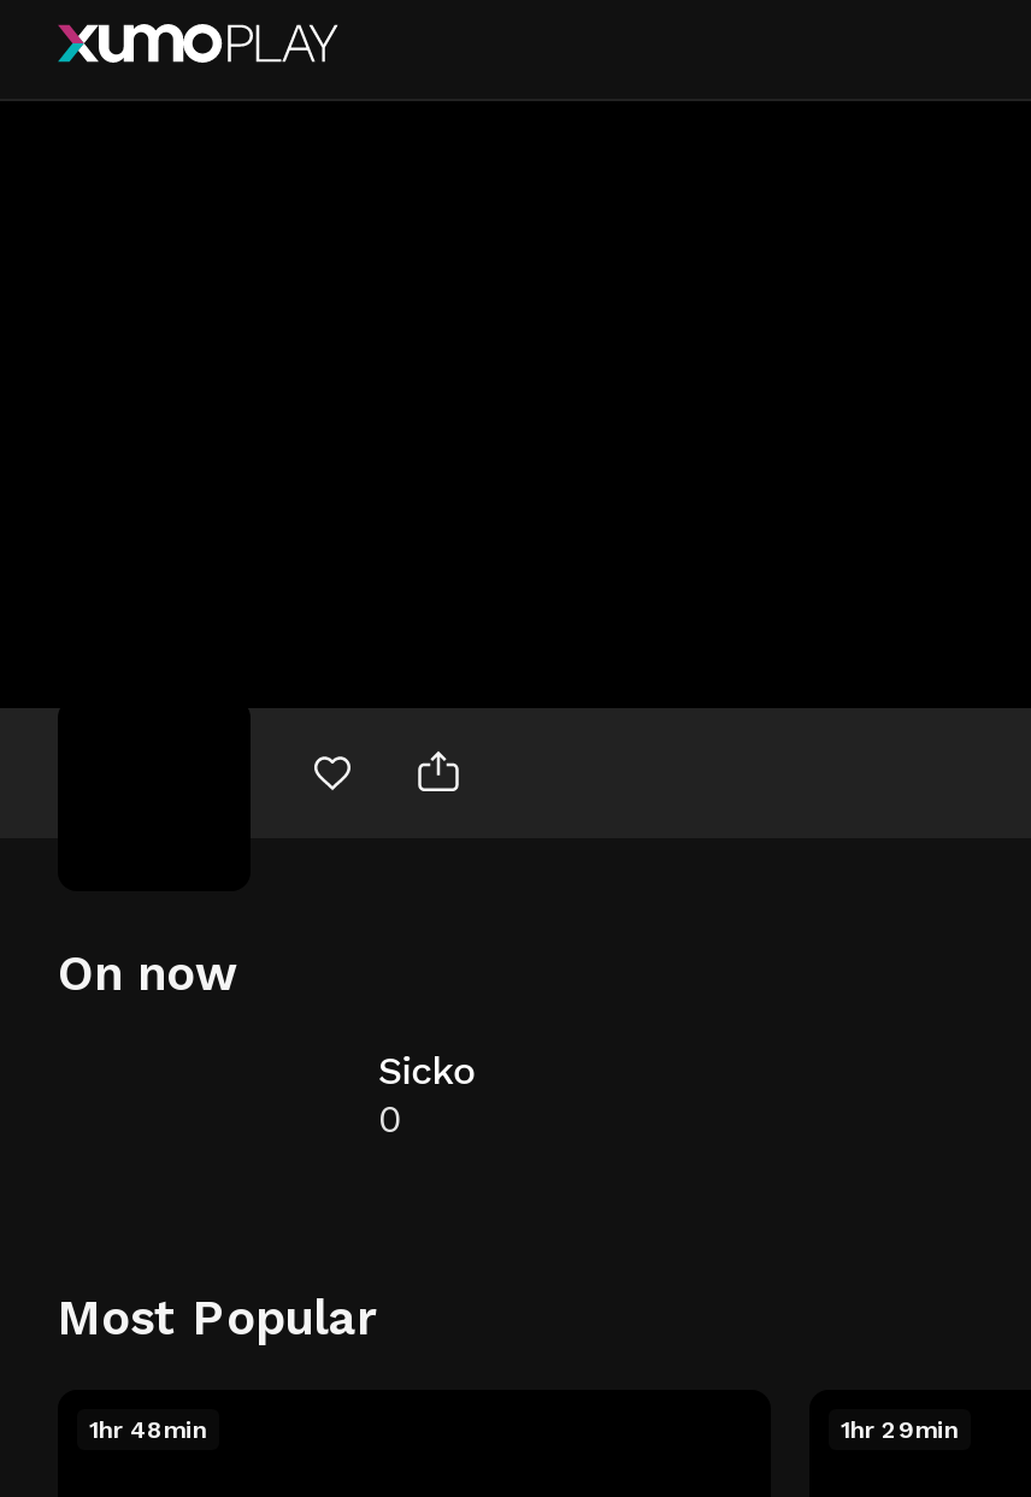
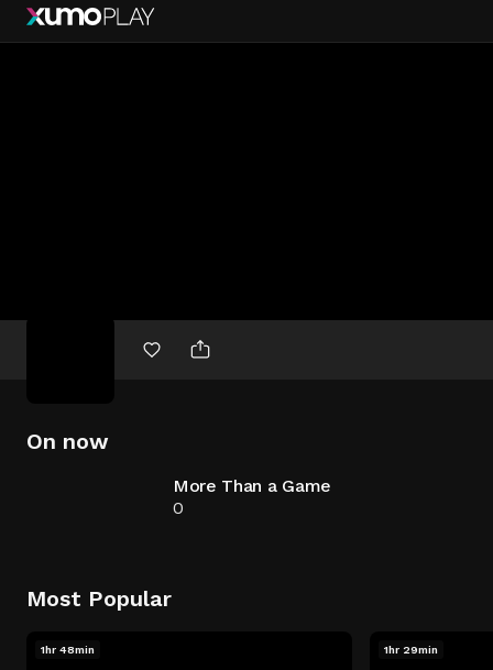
[378,1048,476,1094] Sicko -> [173,475,331,496] More Than a Game

